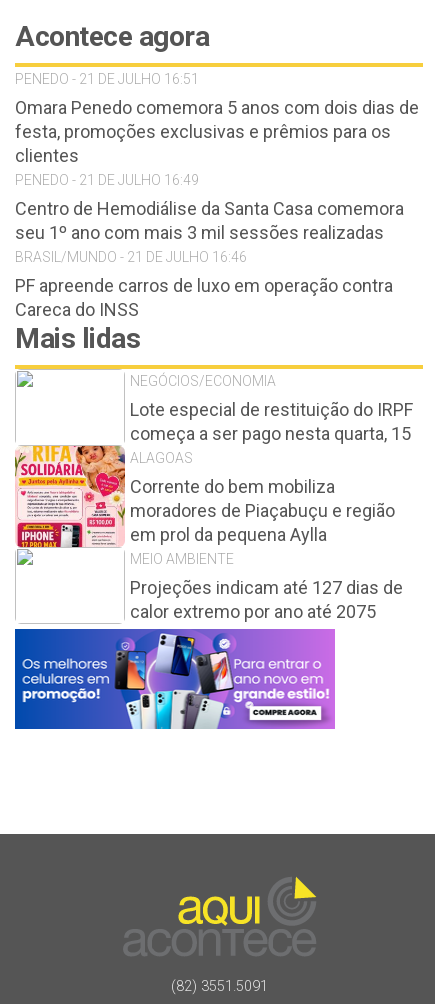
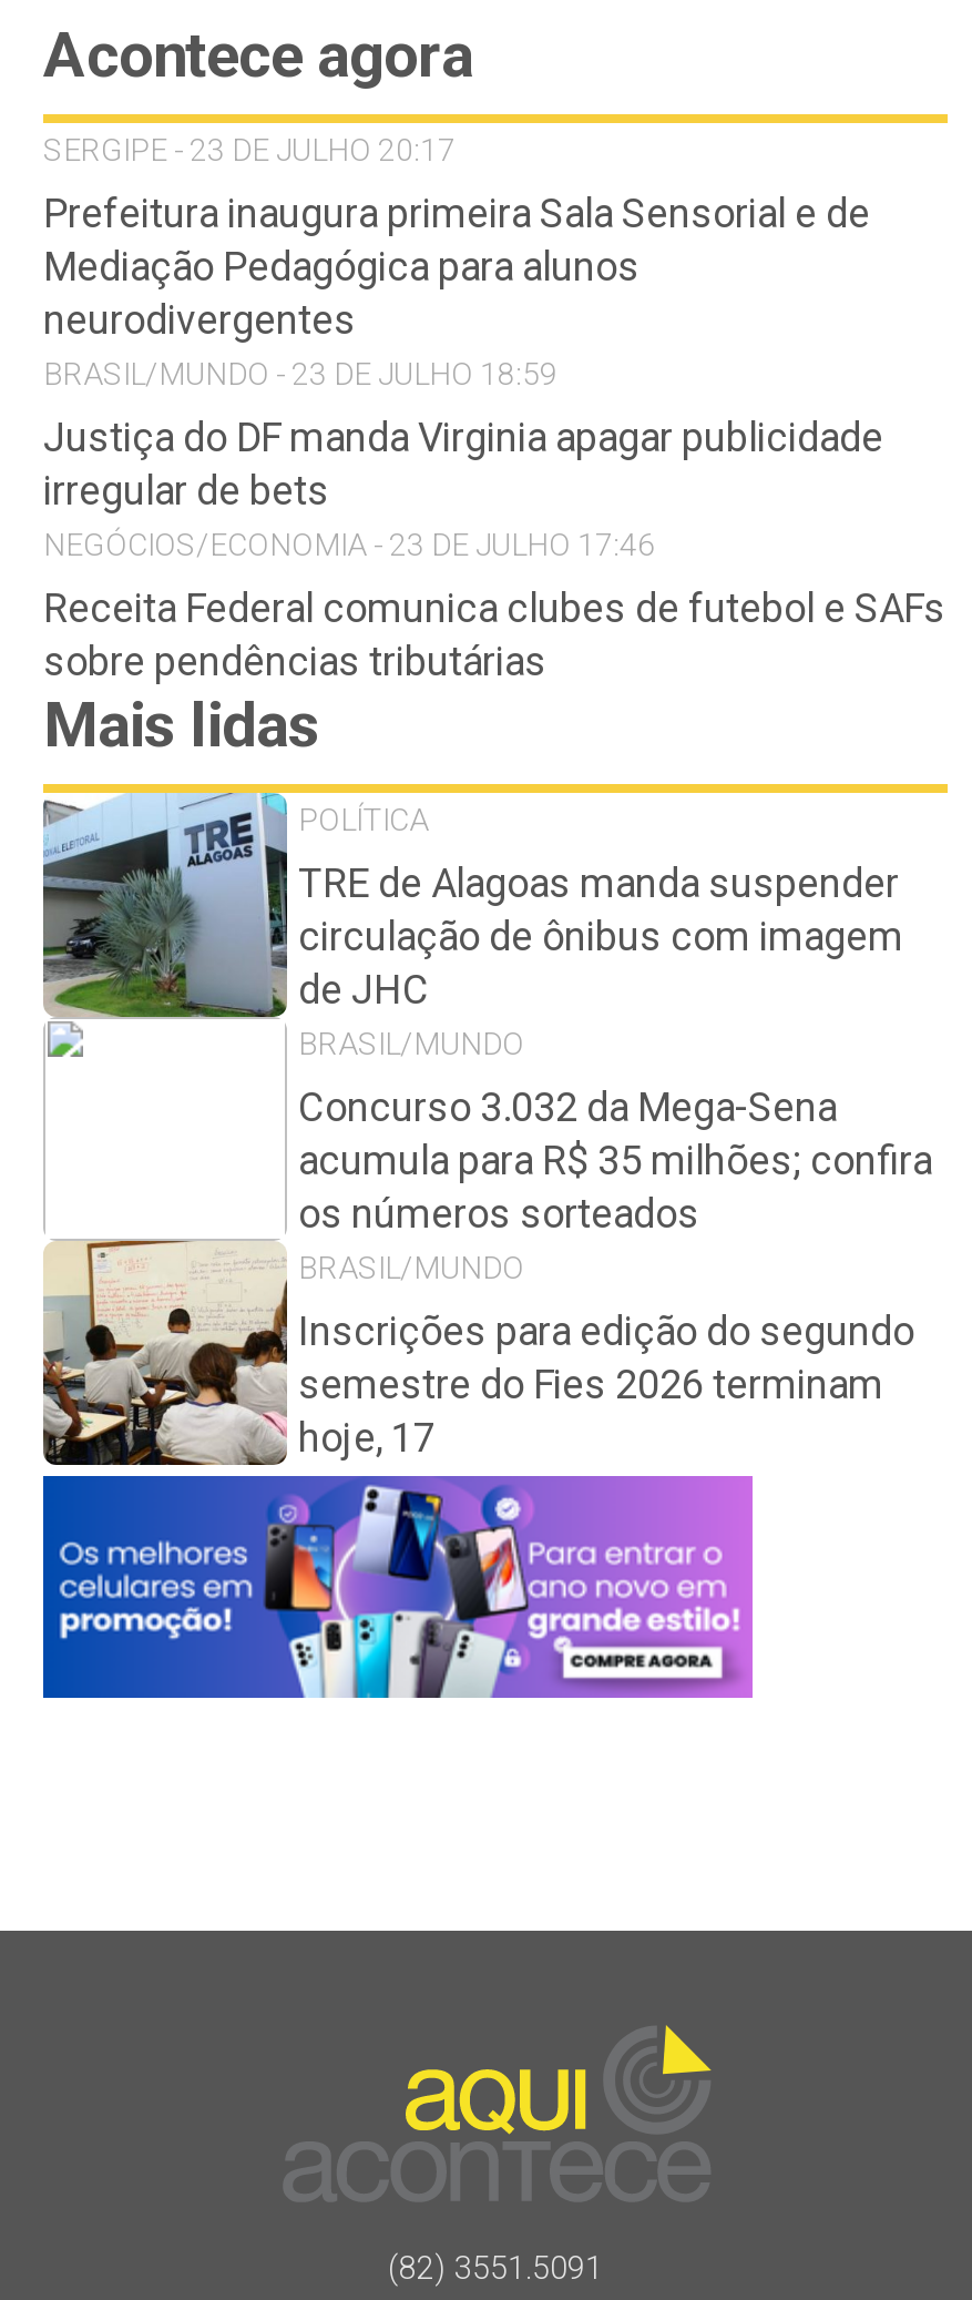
[15,71,199,87] PENEDO - 21 DE JULHO 16:51 -> [43,132,456,167] SERGIPE - 23 DE JULHO 20:17
[15,97,419,188] Omara Penedo comemora 5 anos com dois dias de | festa, promoções exclusivas e prêmios para os | clientes | PENEDO - 21 DE JULHO 16:49 -> [43,190,870,391] Prefeitura inaugura primeira Sala Sensorial e de | Mediação Pedagógica para alunos | neurodivergentes | BRASIL/MUNDO - 23 DE JULHO 18:59
[15,198,404,265] Centro de Hemodiálise da Santa Casa comemora | seu 1º ano com mais 3 mil sessões realizadas | BRASIL/MUNDO - 21 DE JULHO 16:46 -> [43,414,883,562] Justiça do DF manda Virginia apagar publicidade | irregular de bets | NEGÓCIOS/ECONOMIA - 23 DE JULHO 17:46
[15,275,393,320] PF apreende carros de luxo em operação contra | Careca do INSS -> [43,584,945,684] Receita Federal comunica clubes de futebol e SAFs | sobre pendências tributárias
[15,369,276,624] [image] | NEGÓCIOS/ECONOMIA -> [41,802,429,1467] [image] | POLÍTICA
[130,399,413,466] Lote especial de restituição do IRPF | começa a ser pago nesta quarta, 15 | ALAGOAS -> [298,859,903,1061] TRE de Alagoas manda suspender | circulação de ônibus com imagem | de JHC | BRASIL/MUNDO
[130,476,395,567] Corrente do bem mobiliza | moradores de Piaçabuçu e região | em prol da pequena Aylla | MEIO AMBIENTE -> [298,1083,932,1285] Concurso 3.032 da Mega-Sena | acumula para R$ 35 milhões; confira | os números sorteados | BRASIL/MUNDO
[130,577,403,622] Projeções indicam até 127 dias de | calor extremo por ano até 2075 -> [298,1307,914,1461] Inscrições para edição do segundo | semestre do Fies 2026 terminam | hoje, 17

